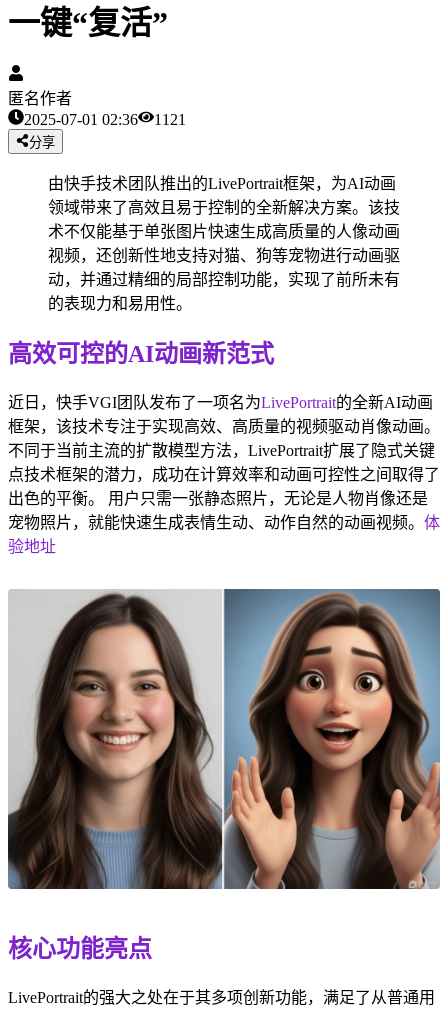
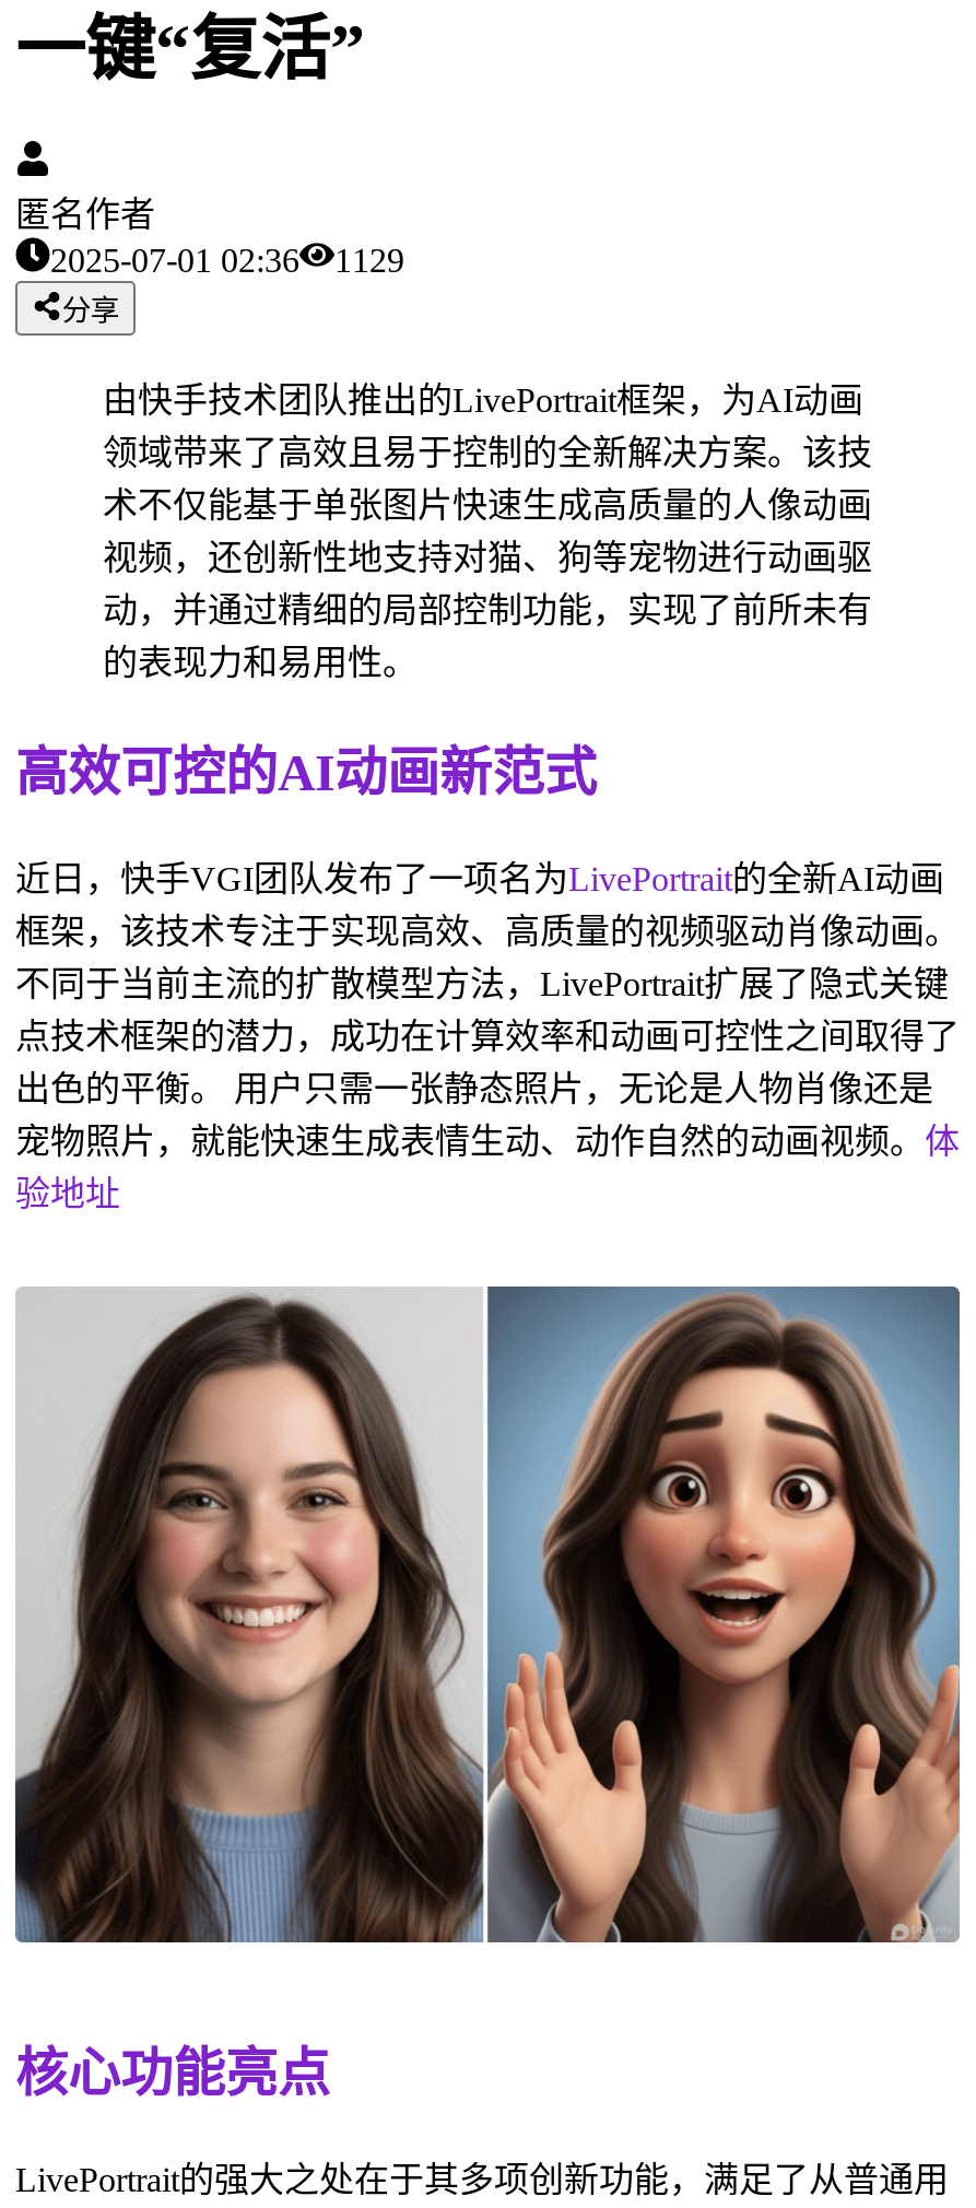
[24,111,186,128] 2025-07-01 02:36 1121 -> [50,241,404,279] 2025-07-01 02:36 1129

